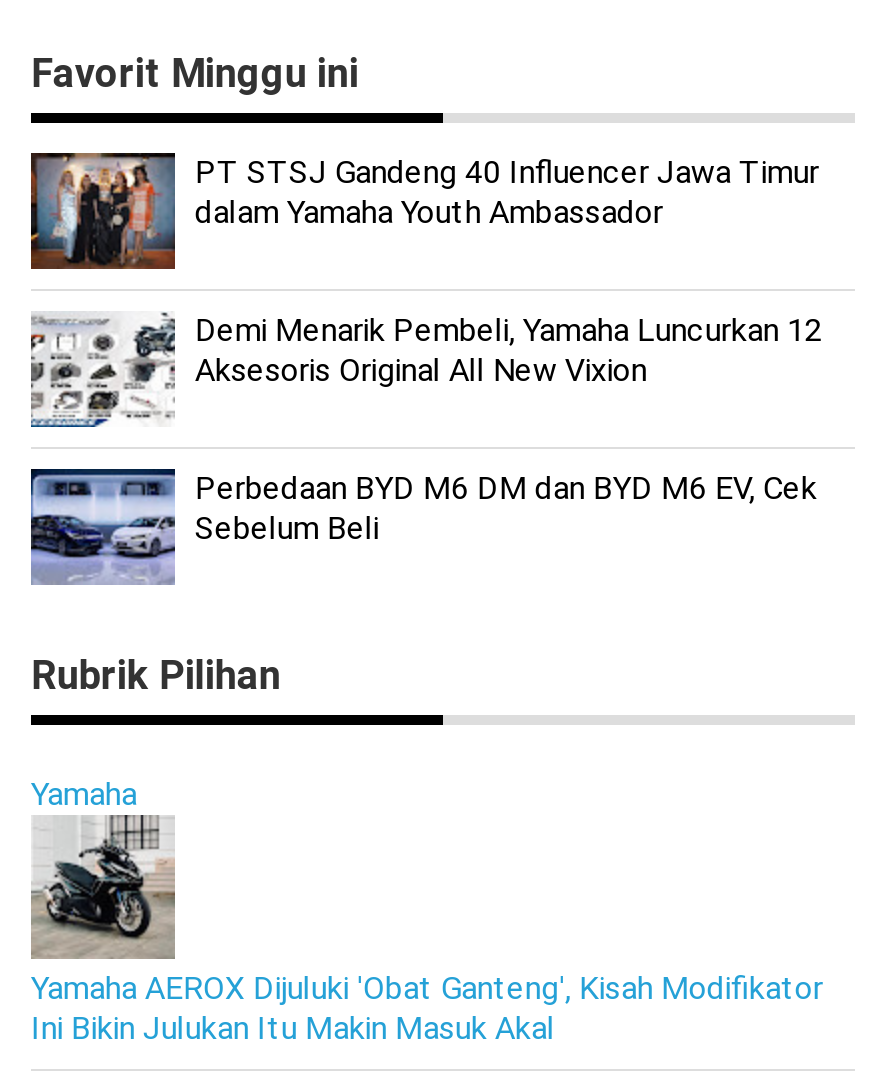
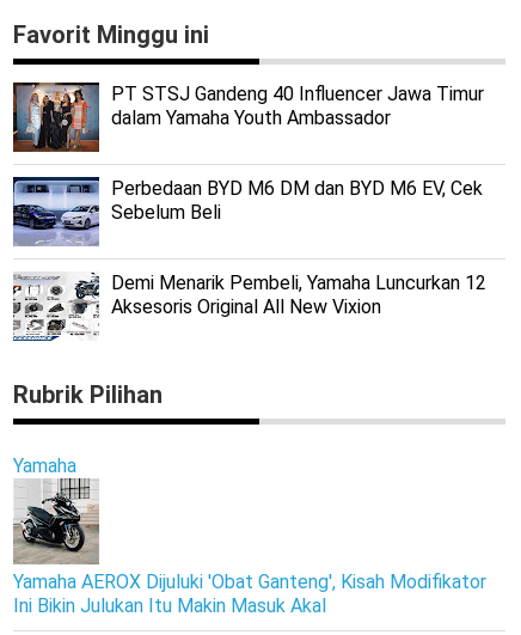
moved [31,311,823,427] -> [12,271,486,341]: [image] | Demi Menarik Pembeli, Yamaha Luncurkan 12 | Aksesoris Original All New Vixion
moved [27,469,817,587] -> [11,177,483,248]: [image] | Perbedaan BYD M6 DM dan BYD M6 EV, Cek | Sebelum Beli

